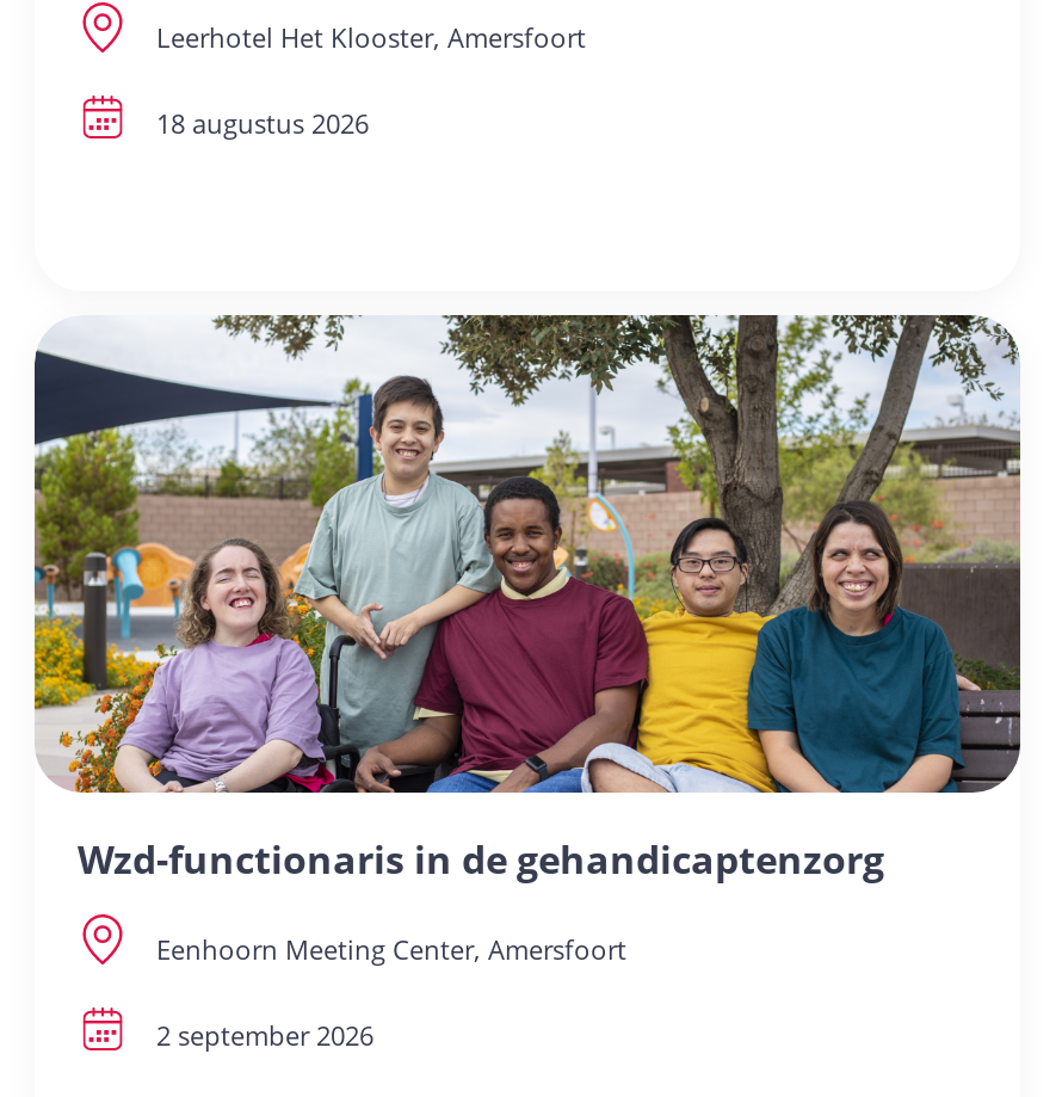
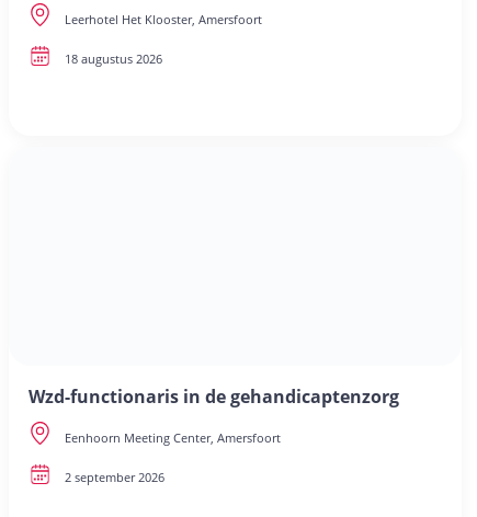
[32,313,1023,795] [image] -> none

